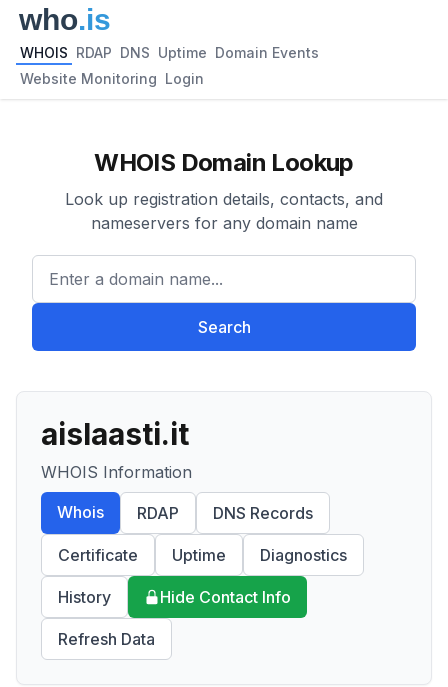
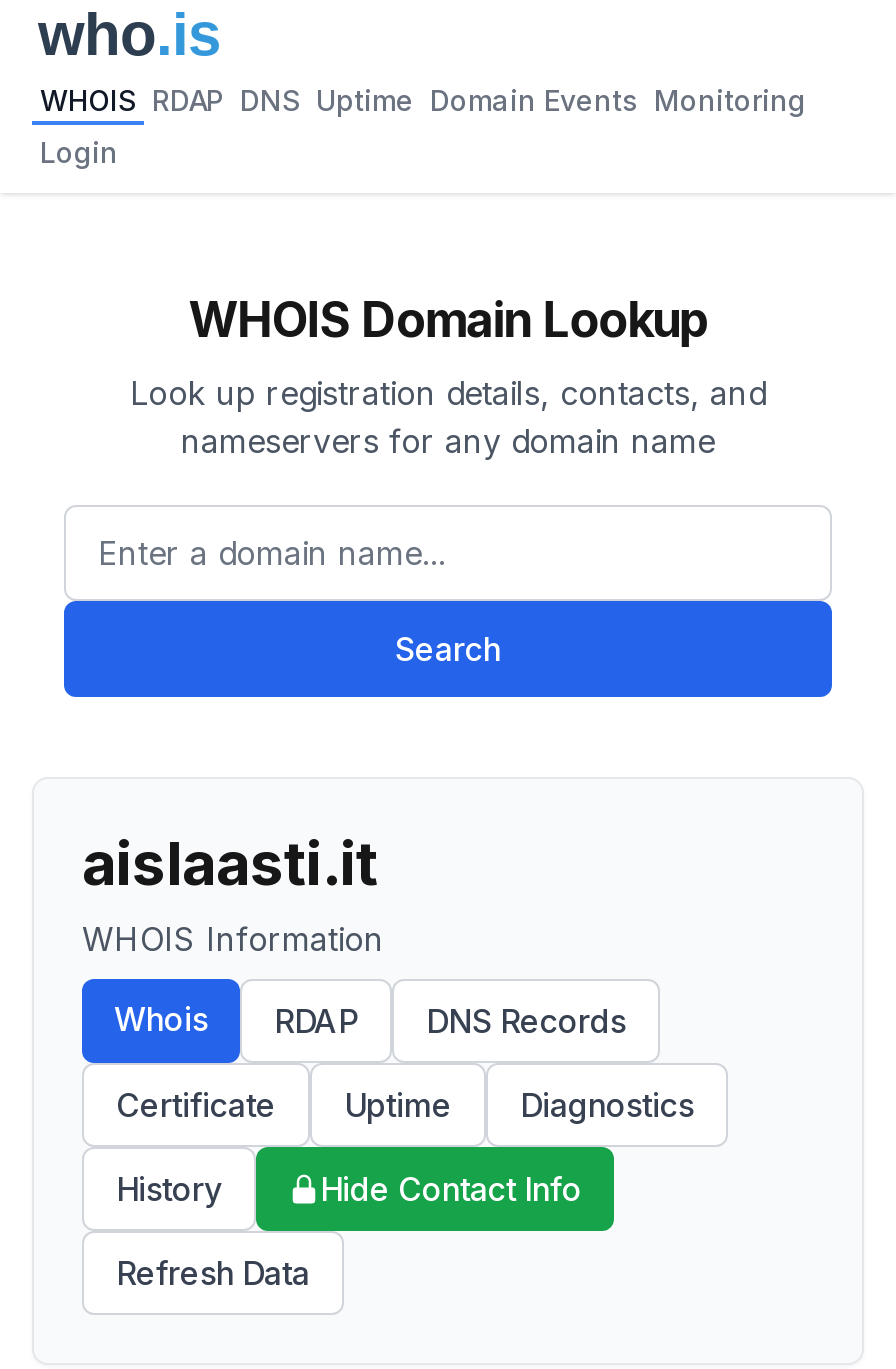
[20,44,319,61] WHOIS RDAP DNS Uptime Domain Events -> [40,83,806,117] WHOIS RDAP DNS Uptime Domain Events Monitoring
[20,70,204,87] Website Monitoring Login -> [40,135,118,169] Login

